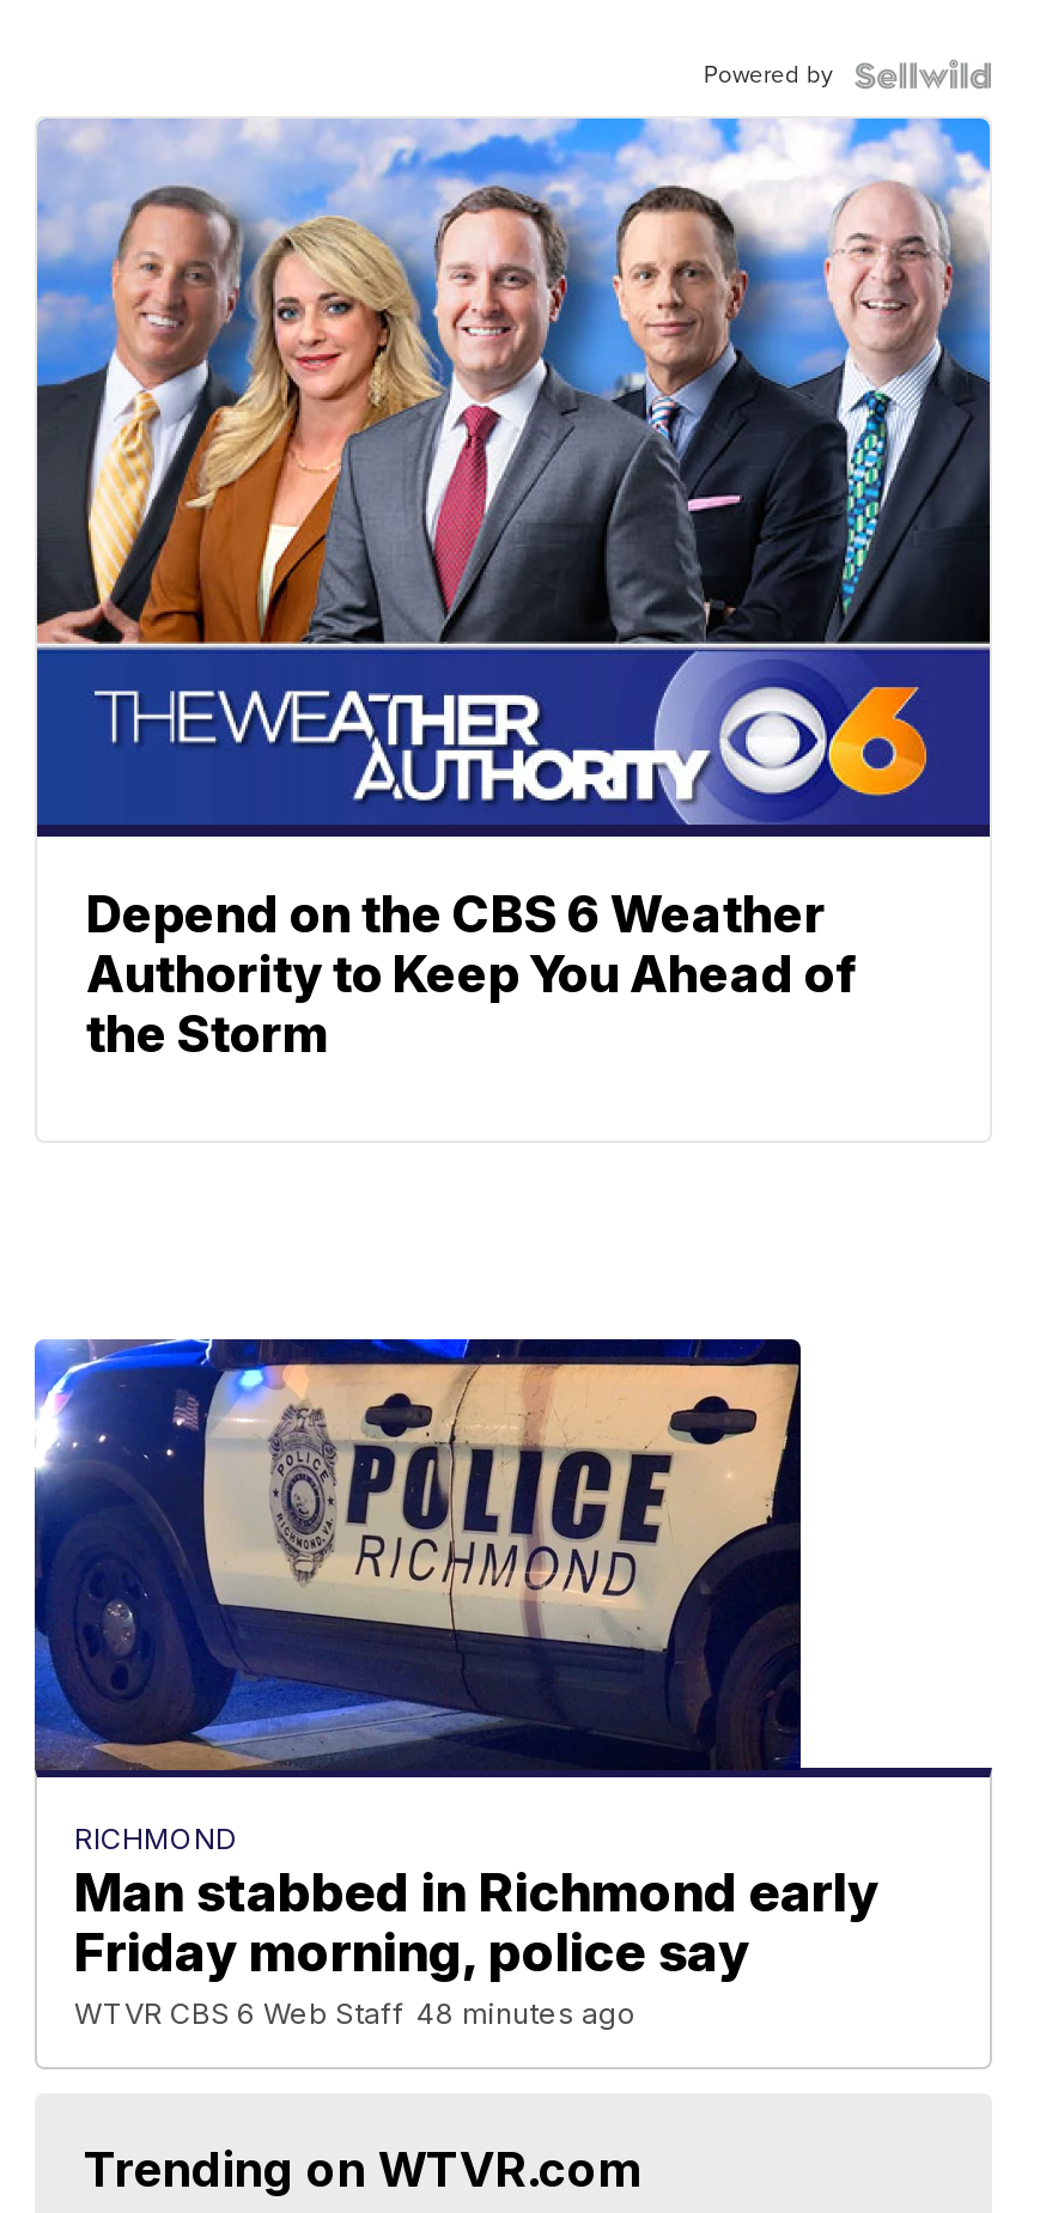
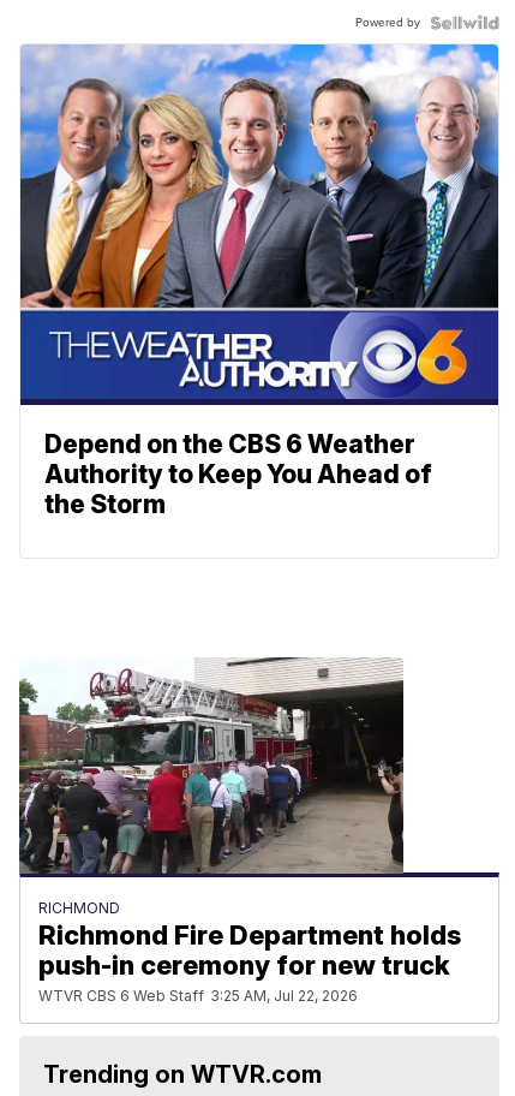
[32,1337,878,2032] [image] | Man stabbed in Richmond early | Friday morning, police say | WTVR CBS 6 Web Staff 48 minutes ago -> [18,656,462,1005] [image] | Richmond Fire Department holds | push-in ceremony for new truck | WTVR CBS 6 Web Staff 3:25 AM, Jul 22, 2026

